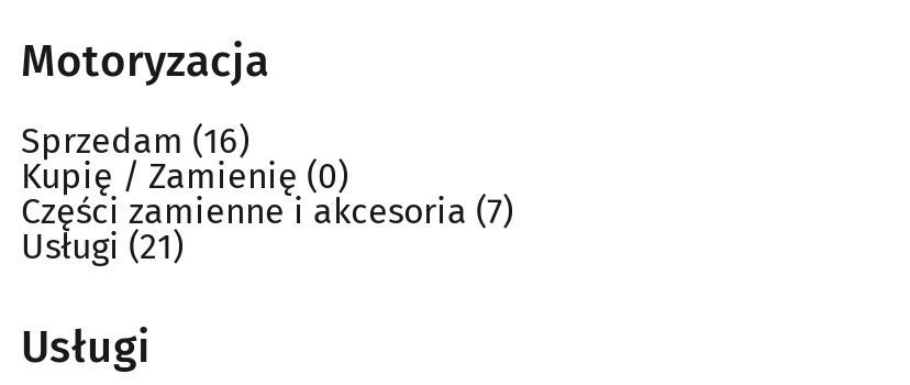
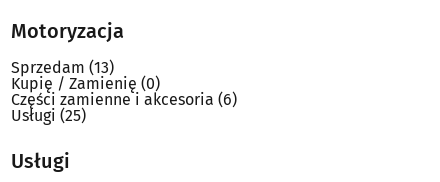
[21,119,249,161] Sprzedam (16) -> [11,58,114,77] Sprzedam (13)
[21,189,513,231] Części zamienne i akcesoria (7) -> [11,90,237,109] Części zamienne i akcesoria (6)
[21,224,184,266] Usługi (21) -> [11,106,86,125] Usługi (25)

